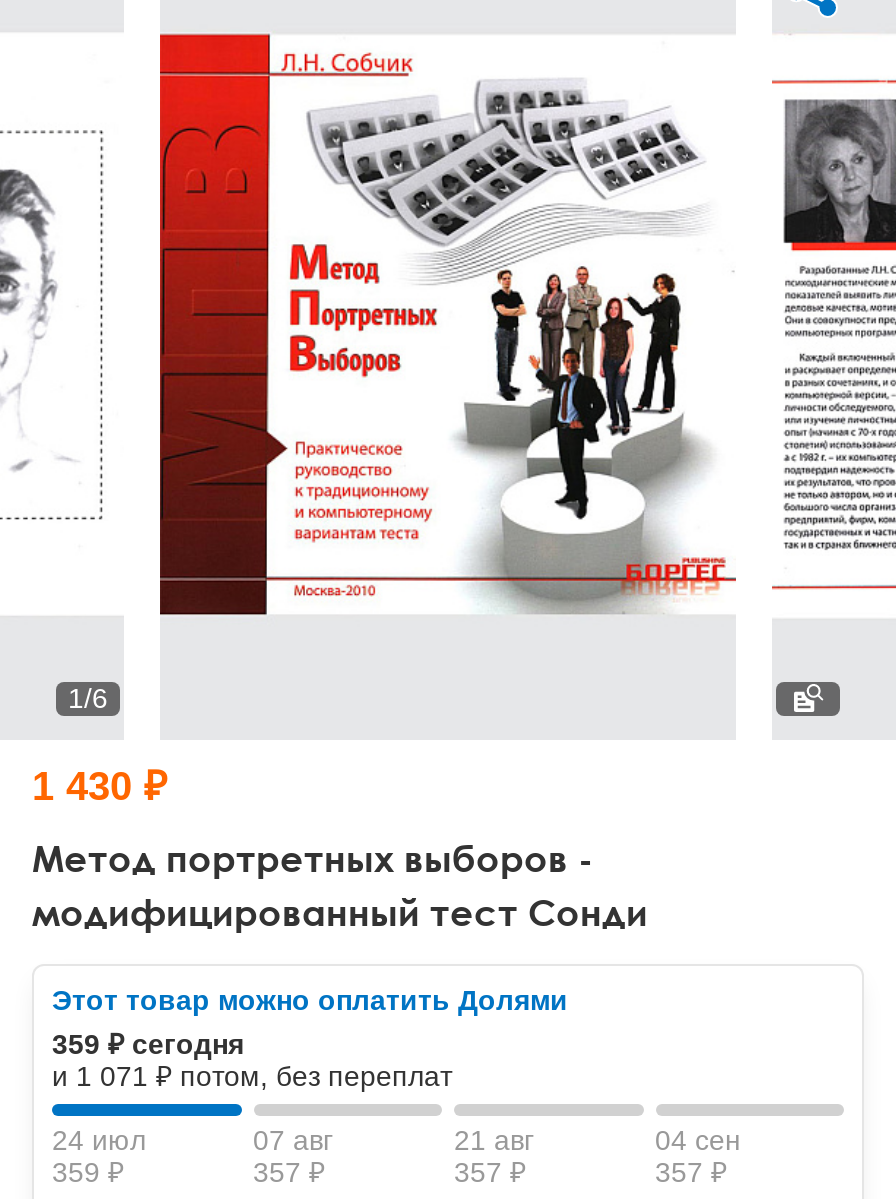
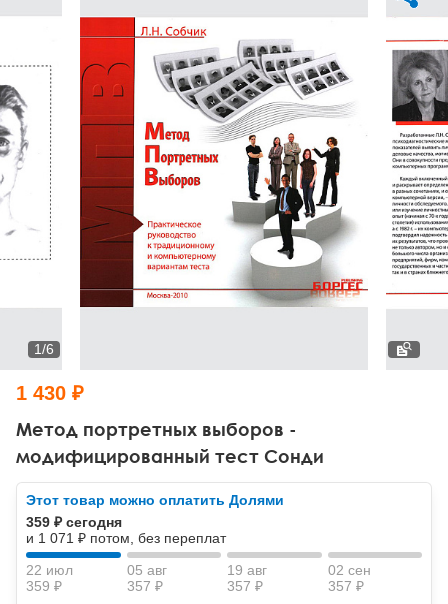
[52,1124,146,1156] 24 июл -> [26,562,73,578] 22 июл
[253,1124,333,1156] 07 авг -> [126,562,166,578] 05 авг
[454,1124,534,1156] 21 авг -> [227,562,267,578] 19 авг
[655,1124,741,1156] 04 сен -> [327,562,370,578] 02 сен

